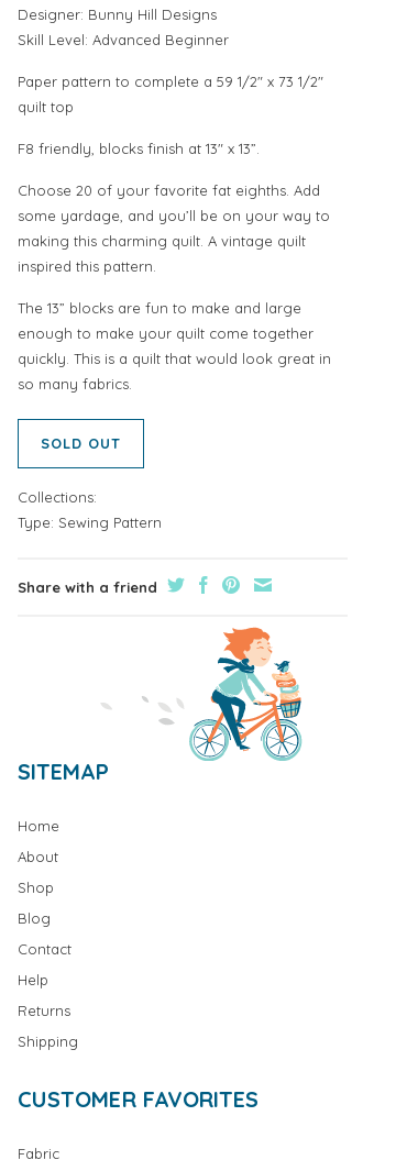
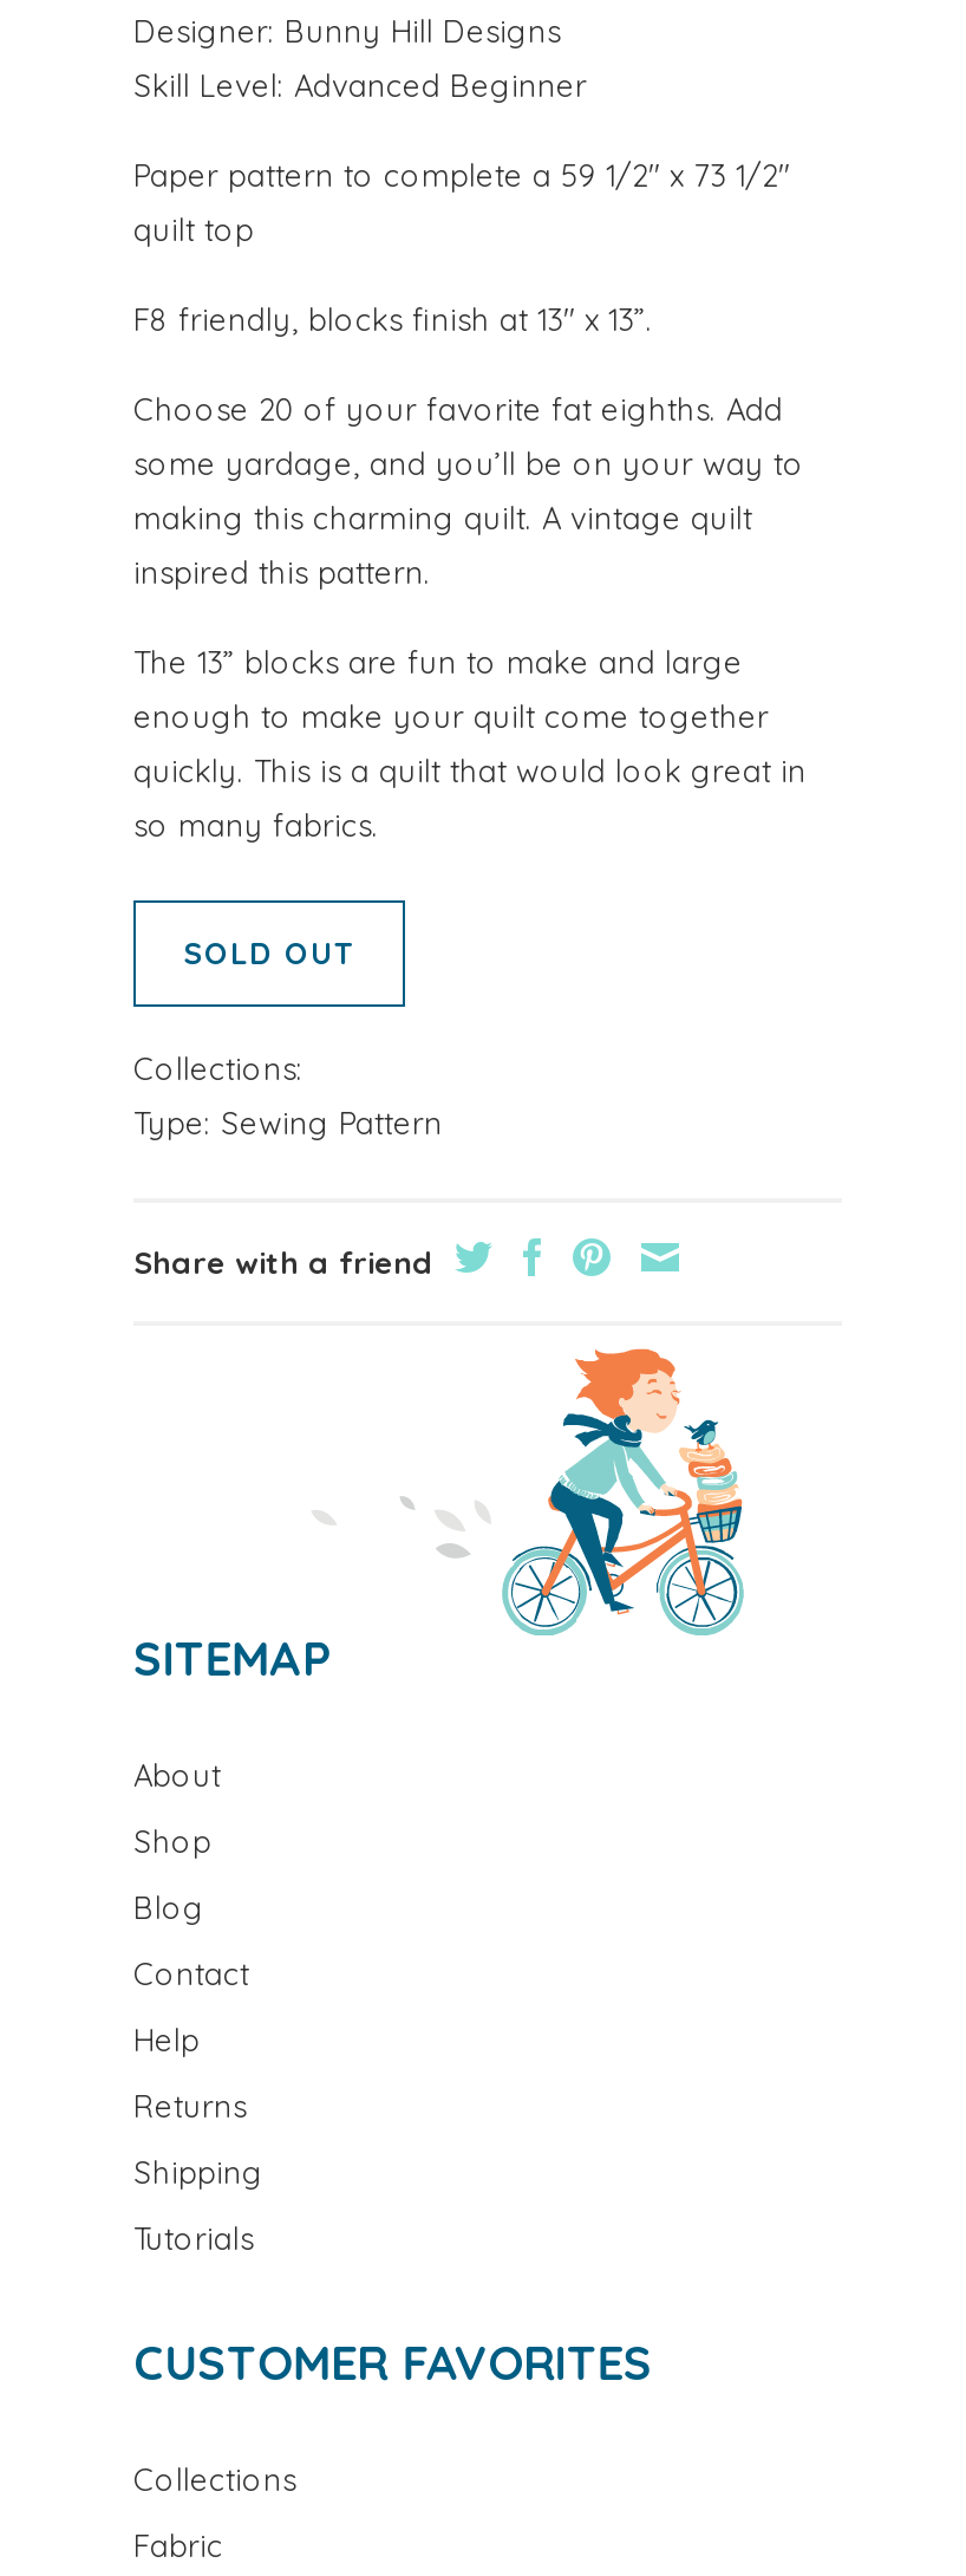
[18,817,59,835] Home -> none
moved [18,848,78,1050] -> [133,1756,263,2191]: About | Shop | Blog | Contact | Help | Returns | Shipping
none -> [133,2220,254,2257] Tutorials
none -> [133,2461,296,2498] Collections

